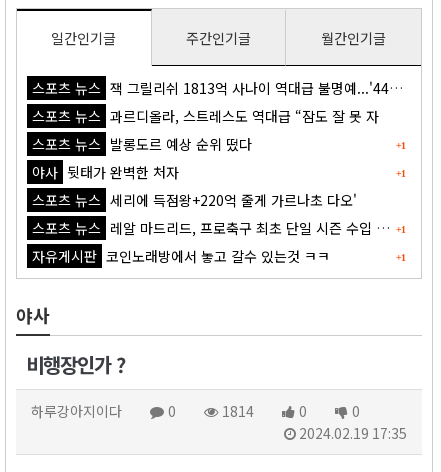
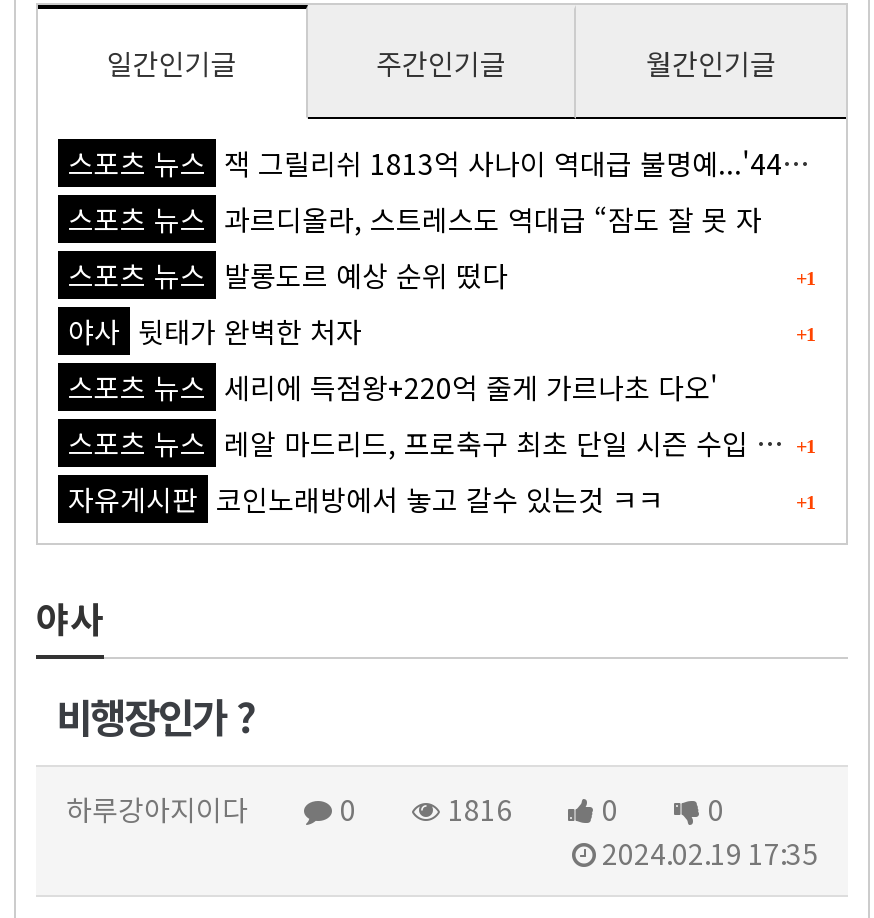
[164,401,360,421] 0 1814 0 0 -> [332,789,724,829] 0 1816 0 0

